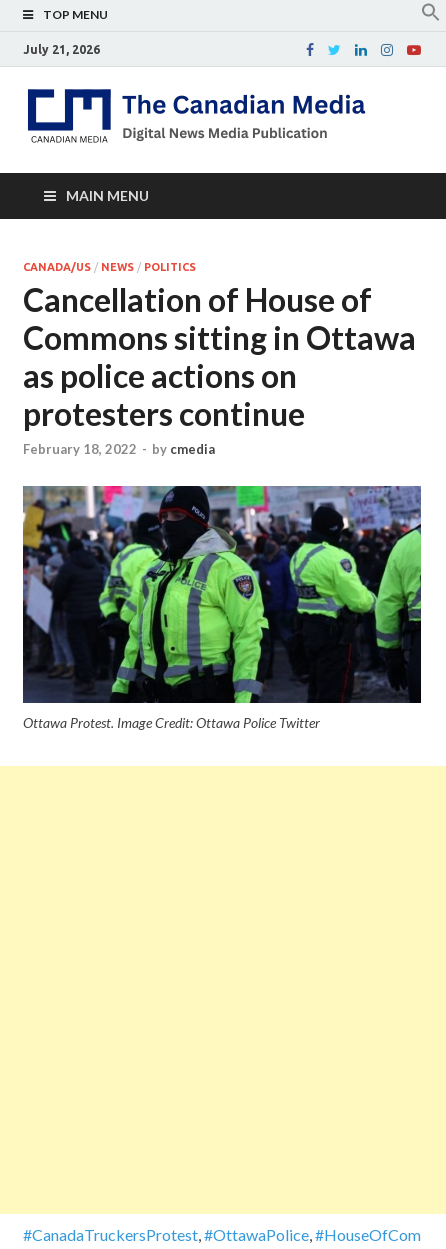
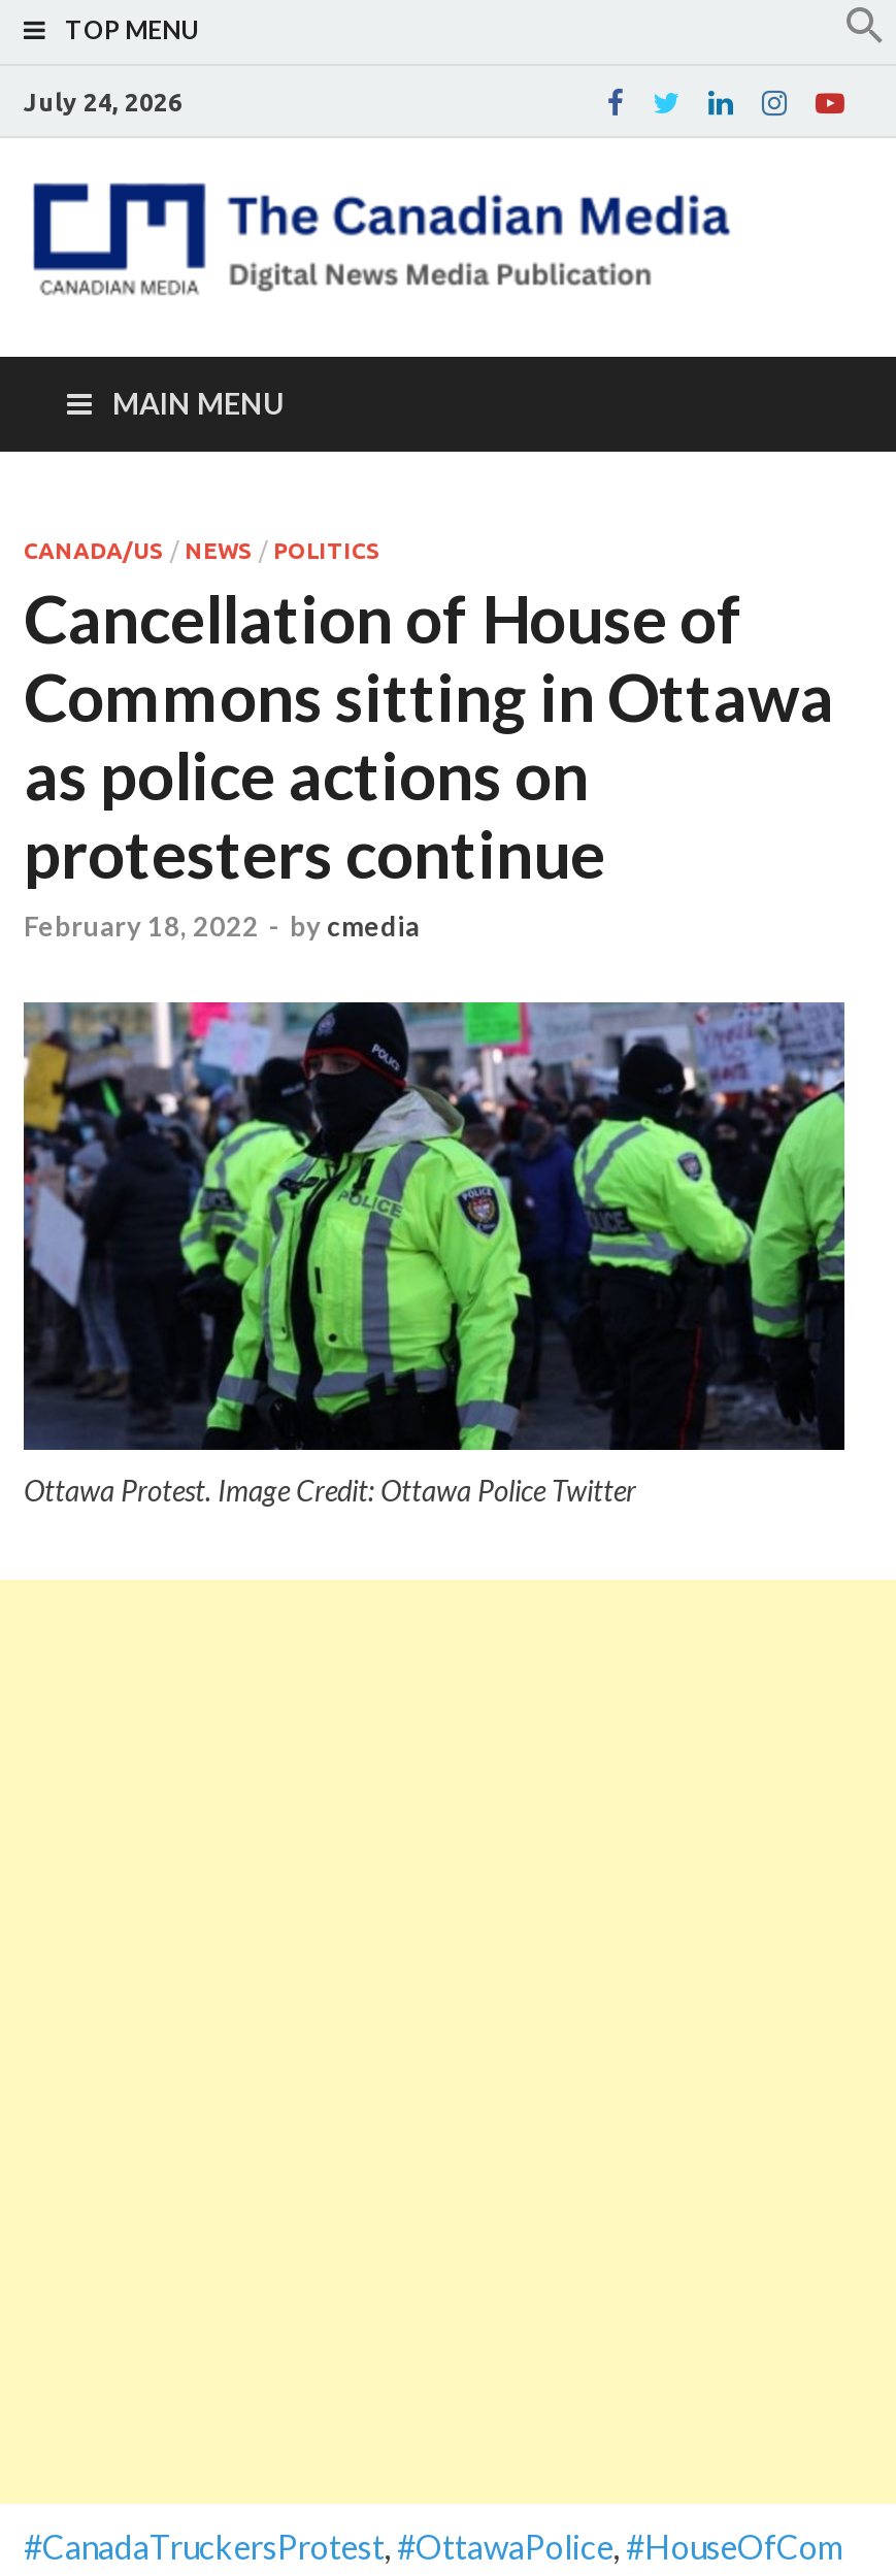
[23,42,100,55] July 21, 2026 -> [24,88,182,114] July 24, 2026

